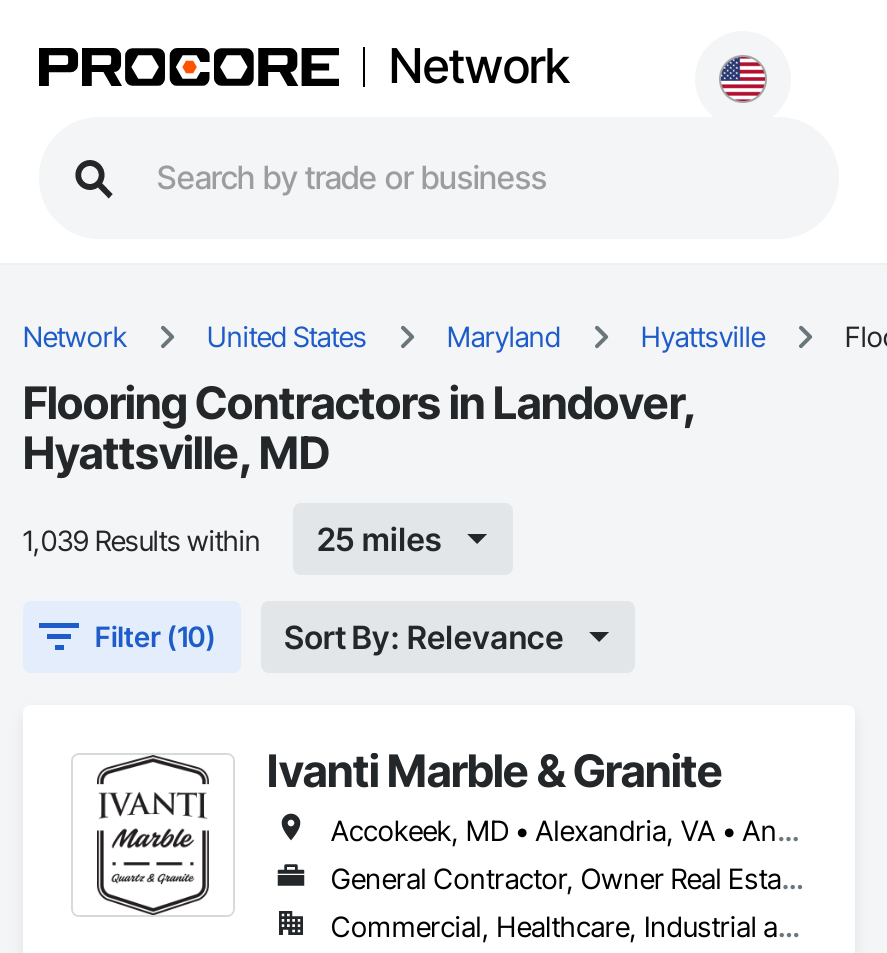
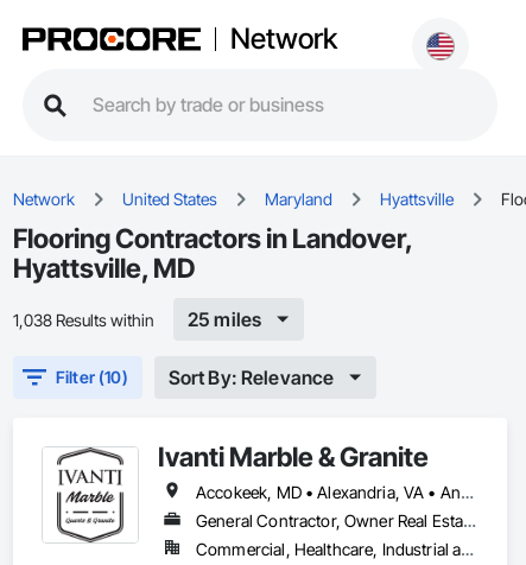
[23,522,261,556] 1,039 Results within -> [13,309,154,329] 1,038 Results within

